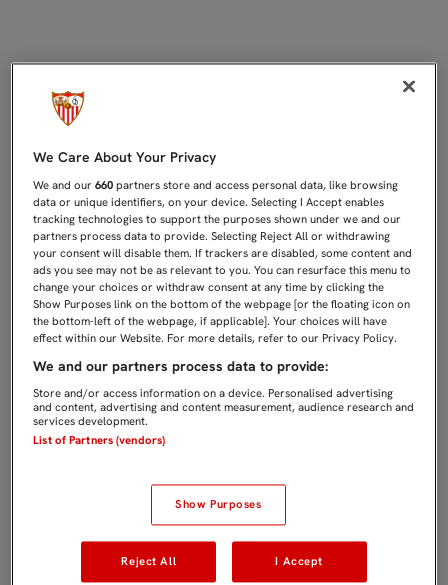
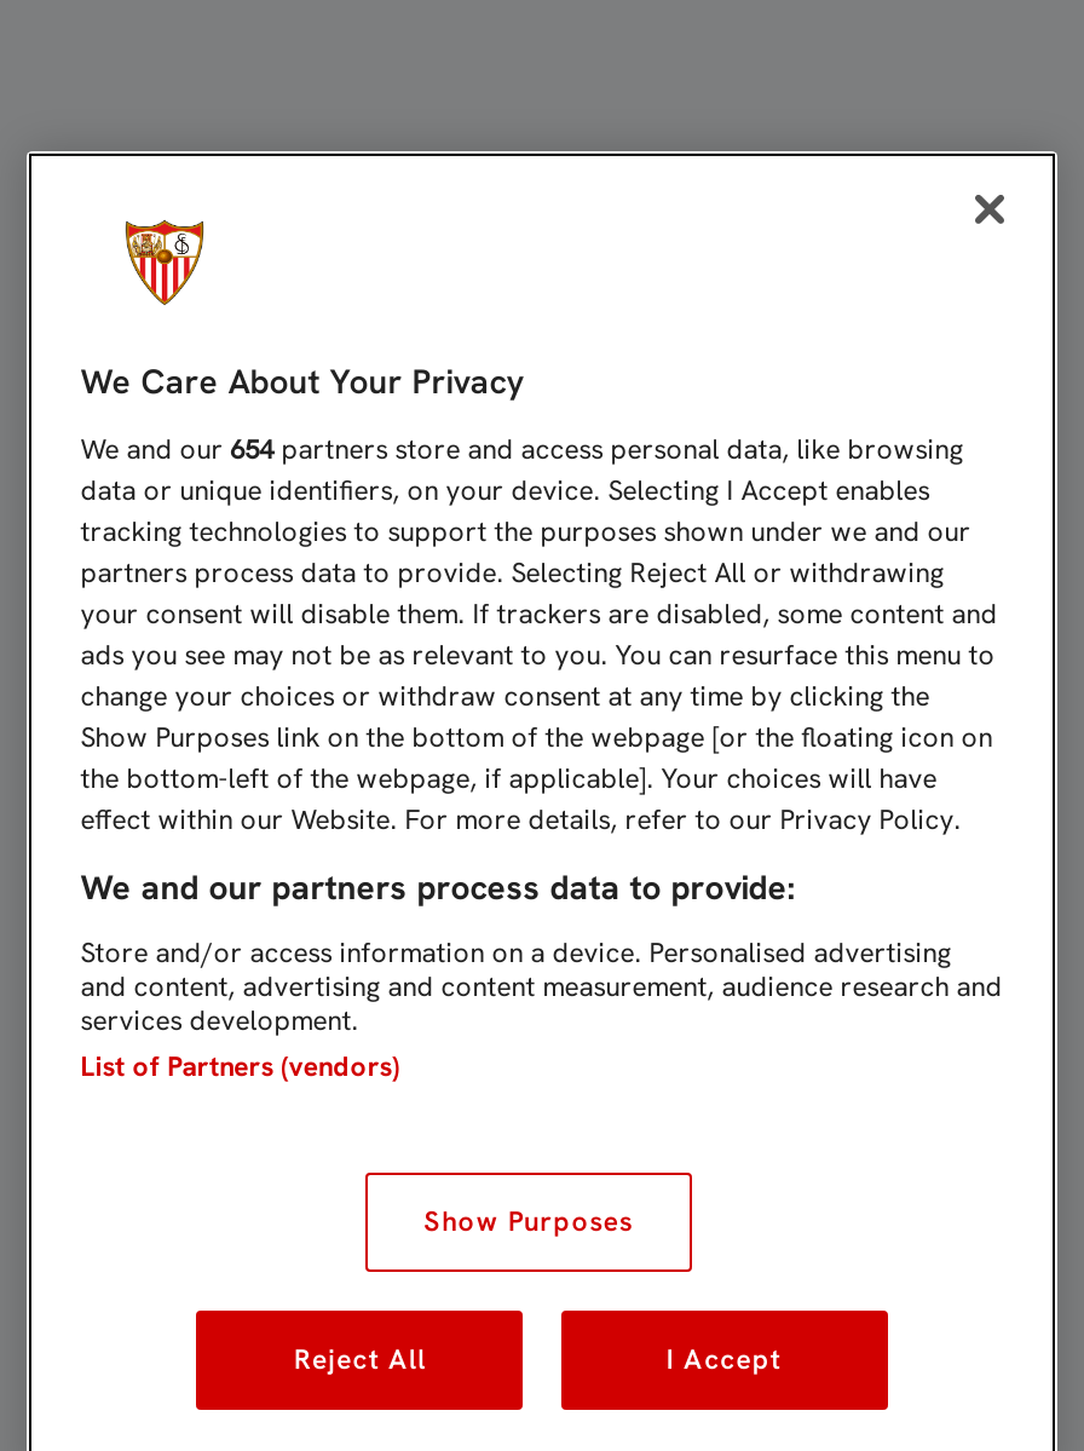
[33,179,398,193] We and our 660 partners store and access personal data, like browsing -> [80,433,964,467] We and our 654 partners store and access personal data, like browsing

